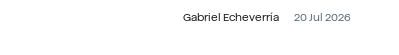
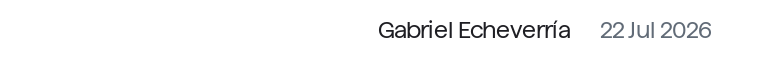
[183,11,351,23] Gabriel Echeverría 20 Jul 2026 -> [378,18,712,42] Gabriel Echeverría 22 Jul 2026

